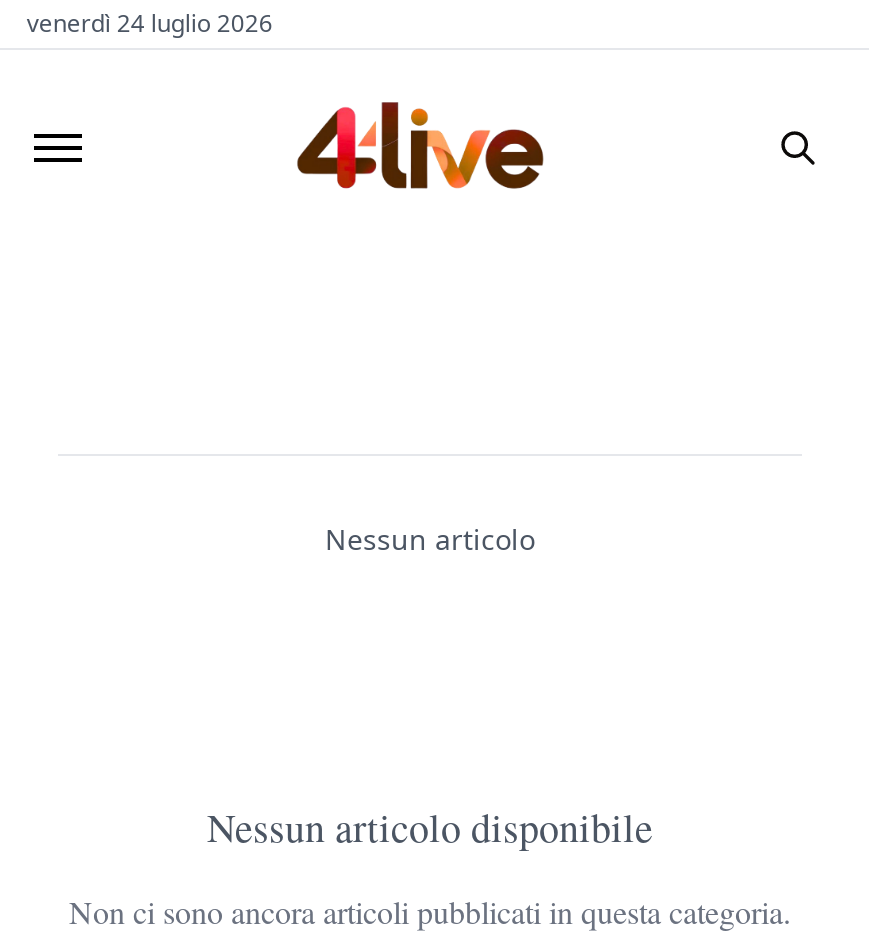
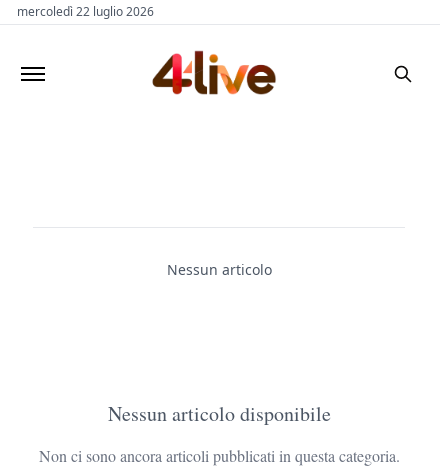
[27,6,273,40] venerdì 24 luglio 2026 -> [17,3,154,20] mercoledì 22 luglio 2026

